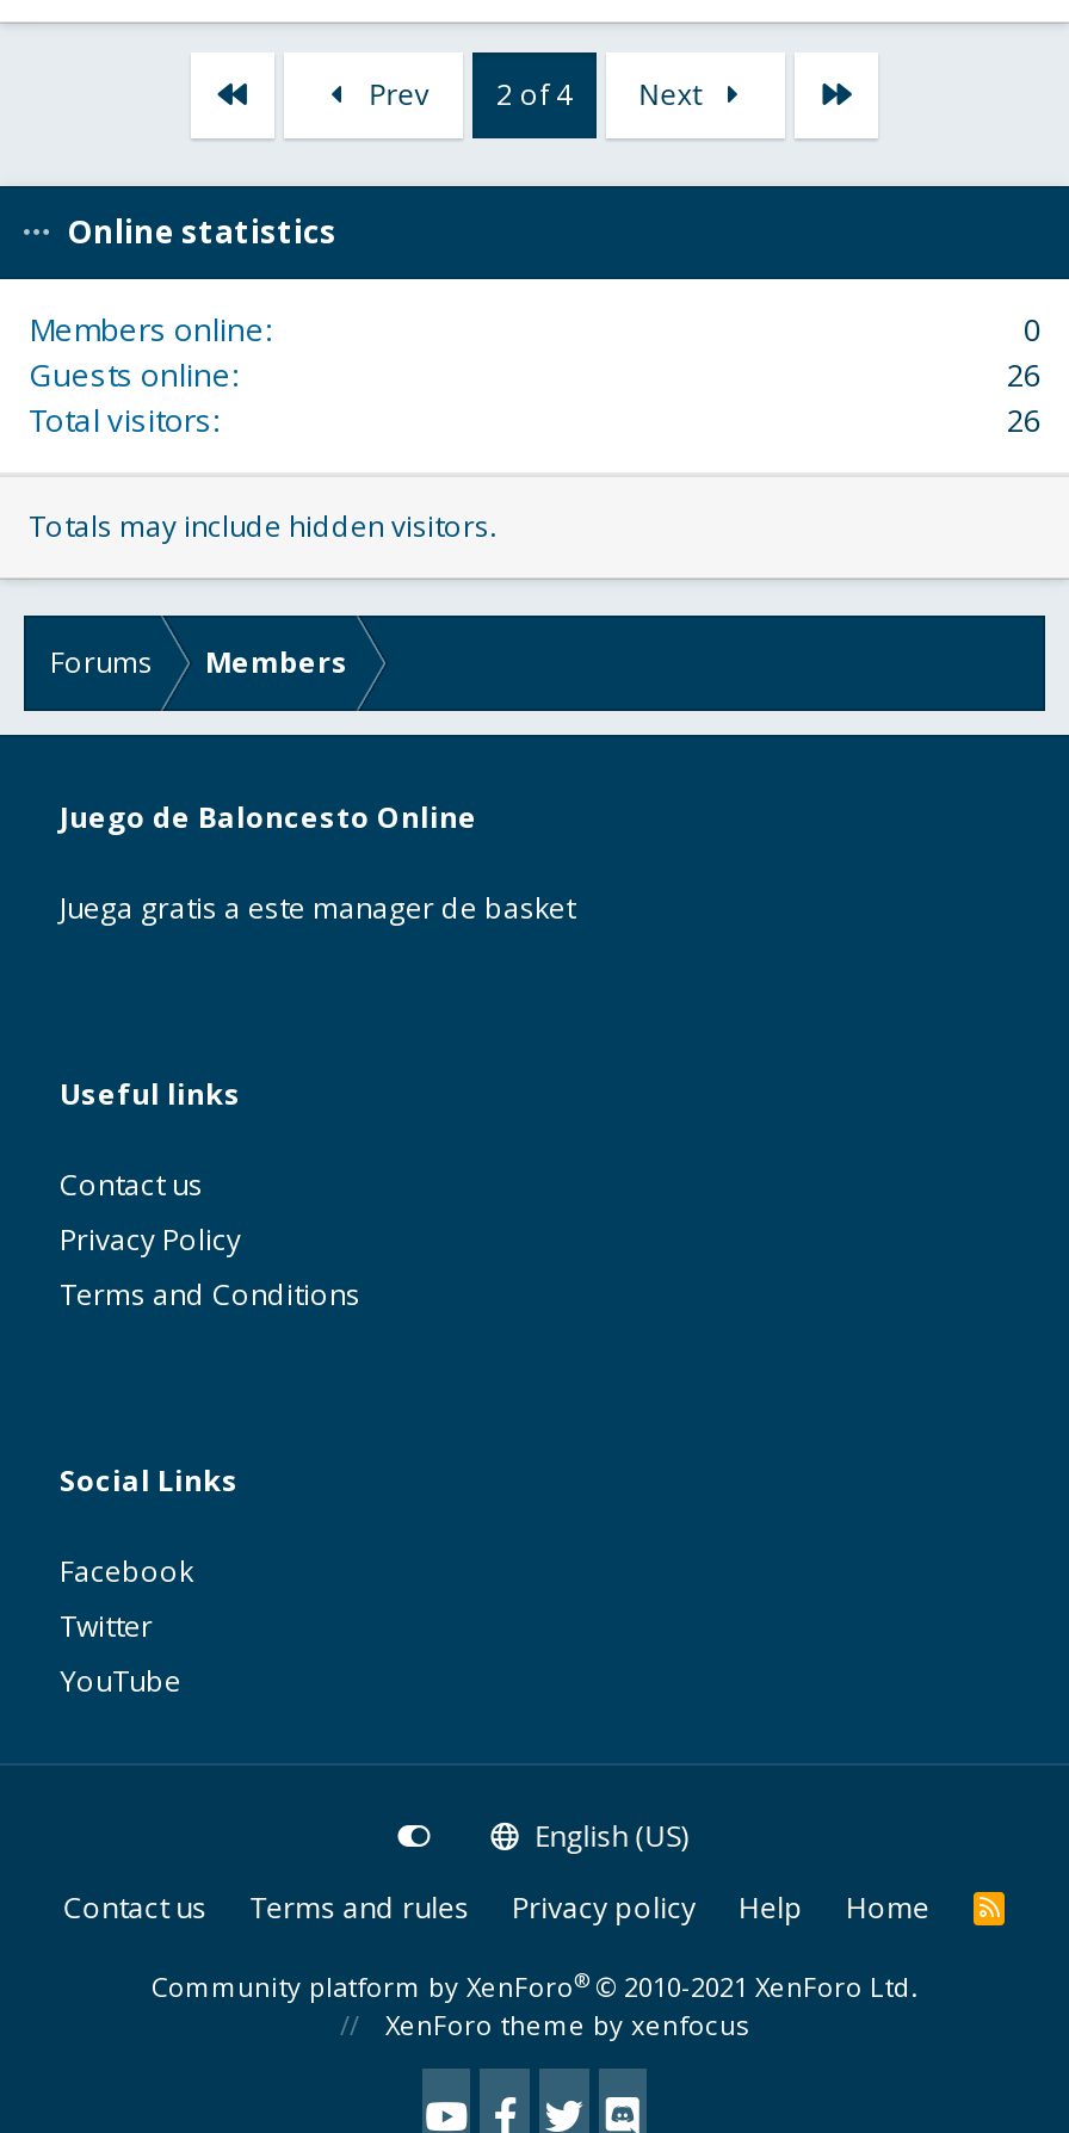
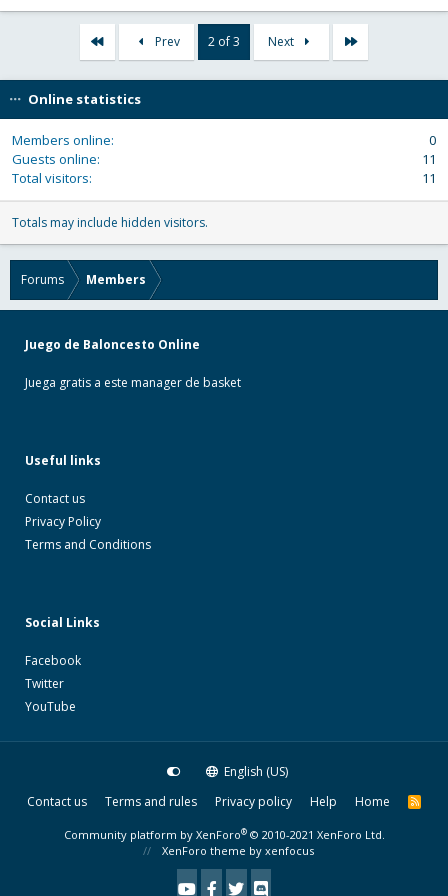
[496,75,573,115] 2 of 4 -> [208,33,240,50] 2 of 3
[1007,354,1040,397] 26 -> [422,150,436,168] 11
[1007,399,1040,442] 26 -> [422,169,436,187] 11

